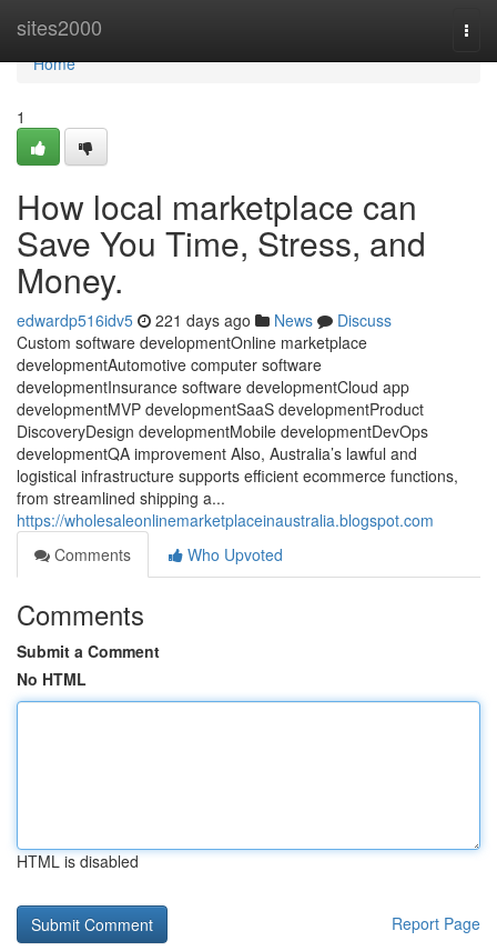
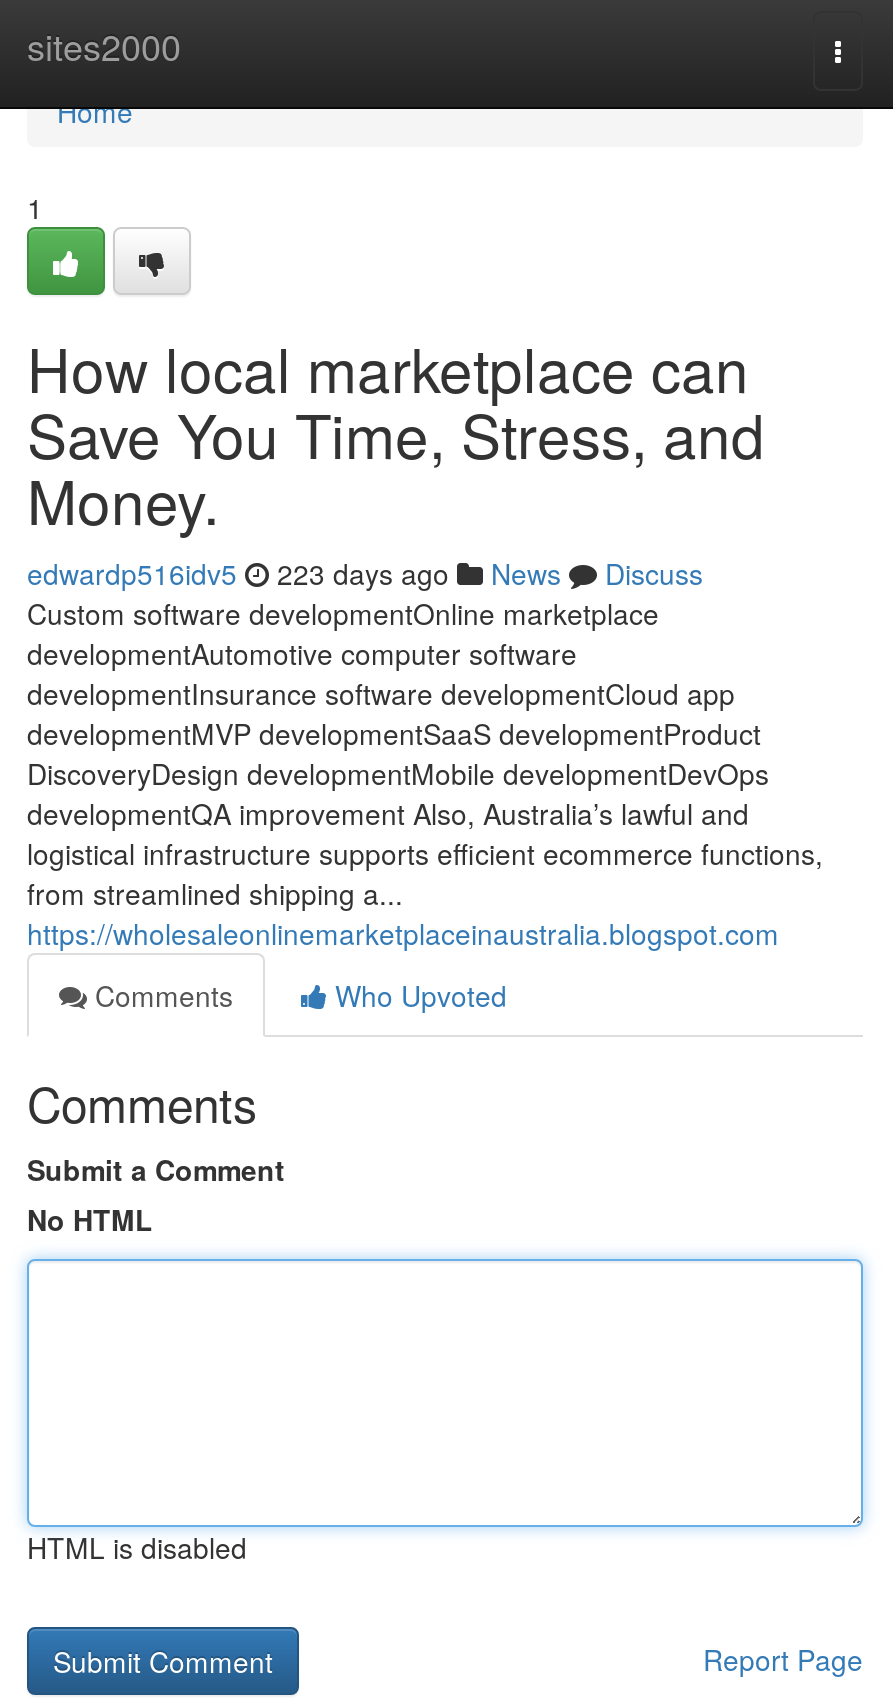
[17,309,392,331] edwardp516idv5 221 days ago News Discuss -> [27,553,703,593] edwardp516idv5 223 days ago News Discuss

